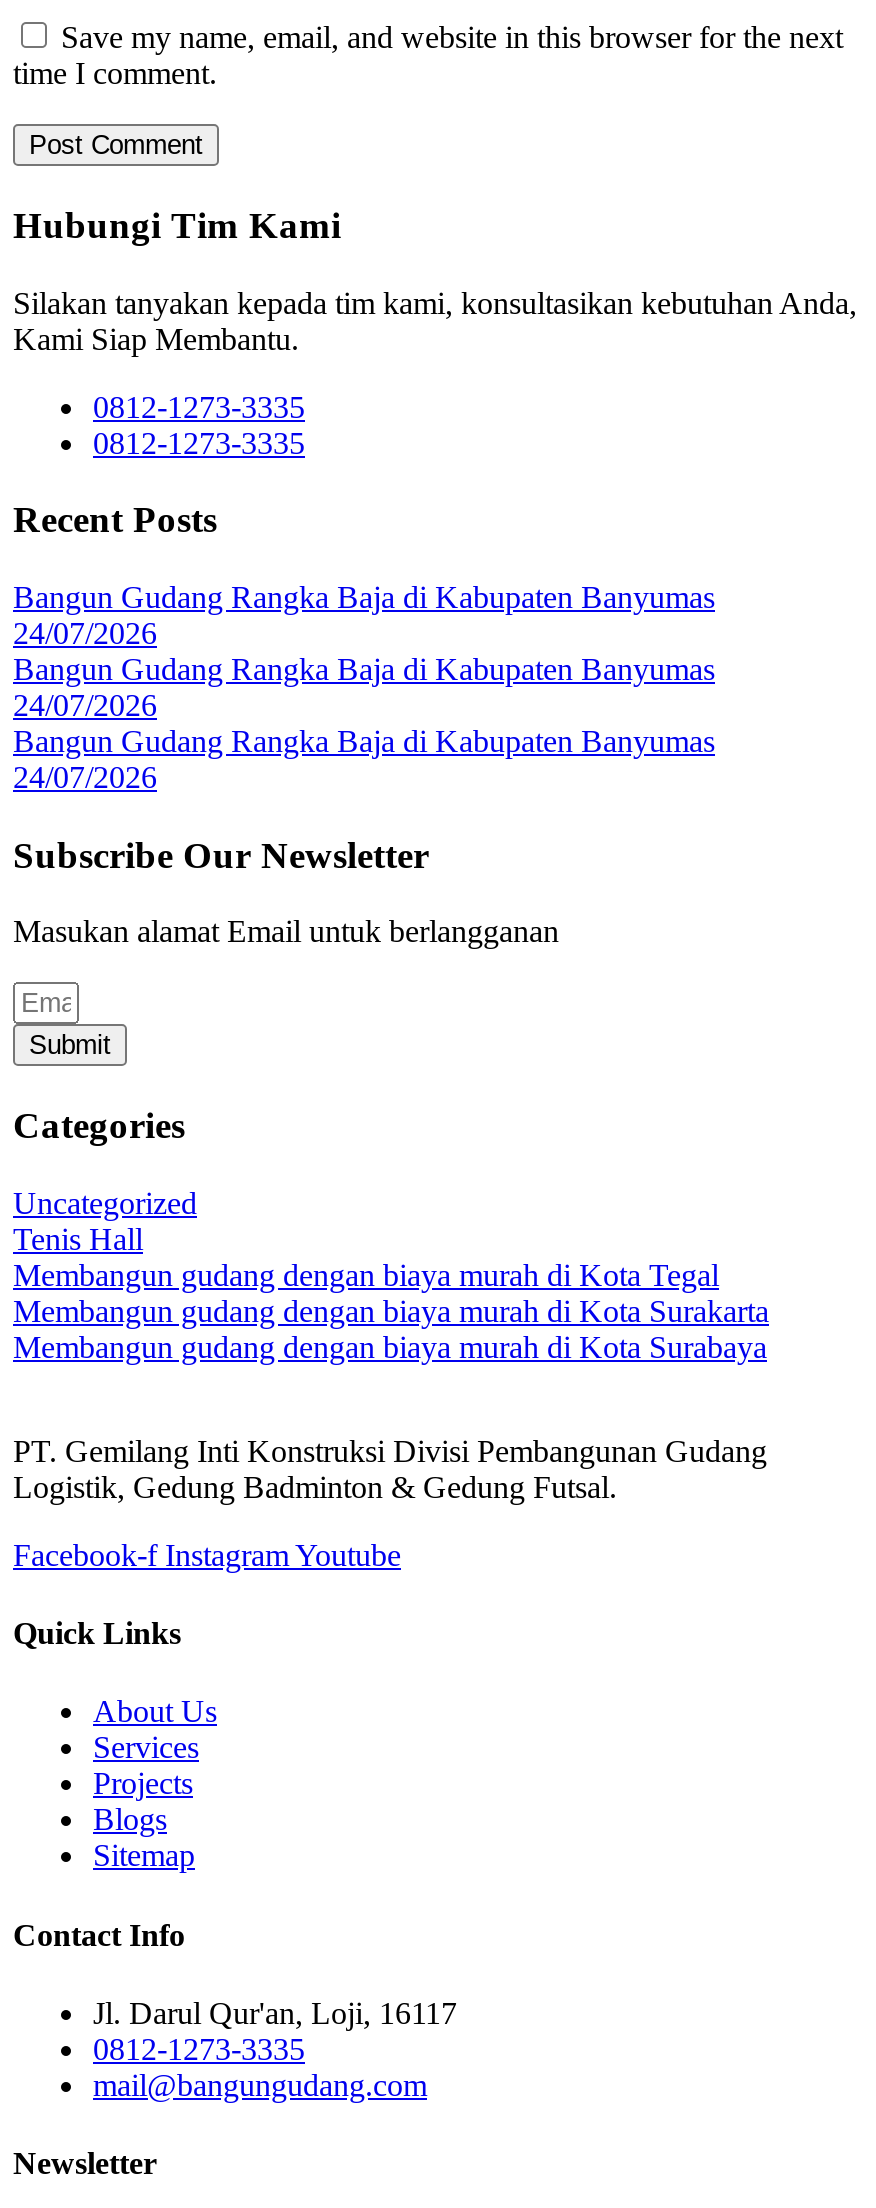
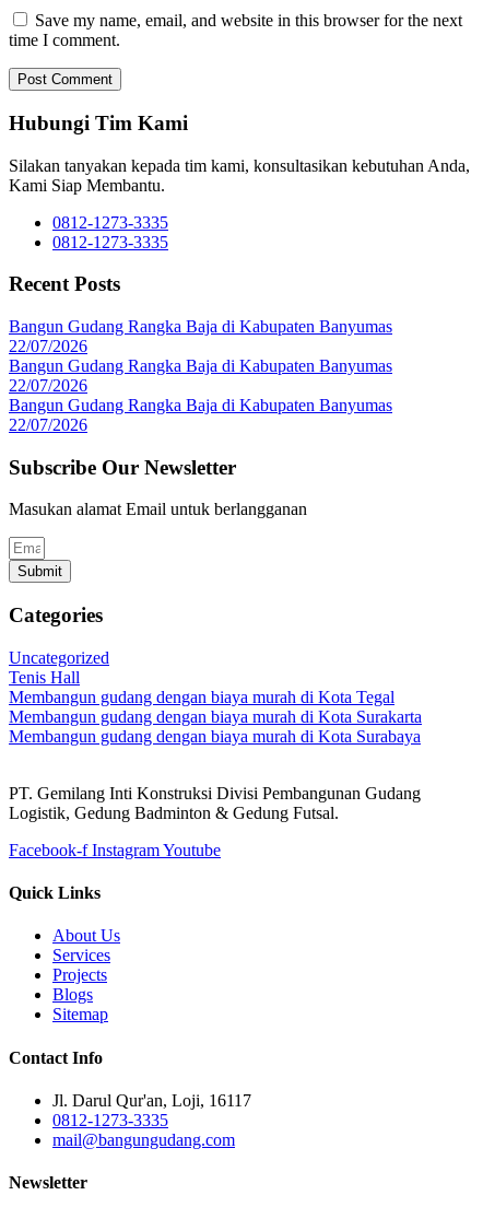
[13,616,157,650] 24/07/2026 -> [9,337,87,355] 22/07/2026
[13,688,157,722] 24/07/2026 -> [9,376,87,395] 22/07/2026
[13,760,157,794] 24/07/2026 -> [9,415,87,434] 22/07/2026

